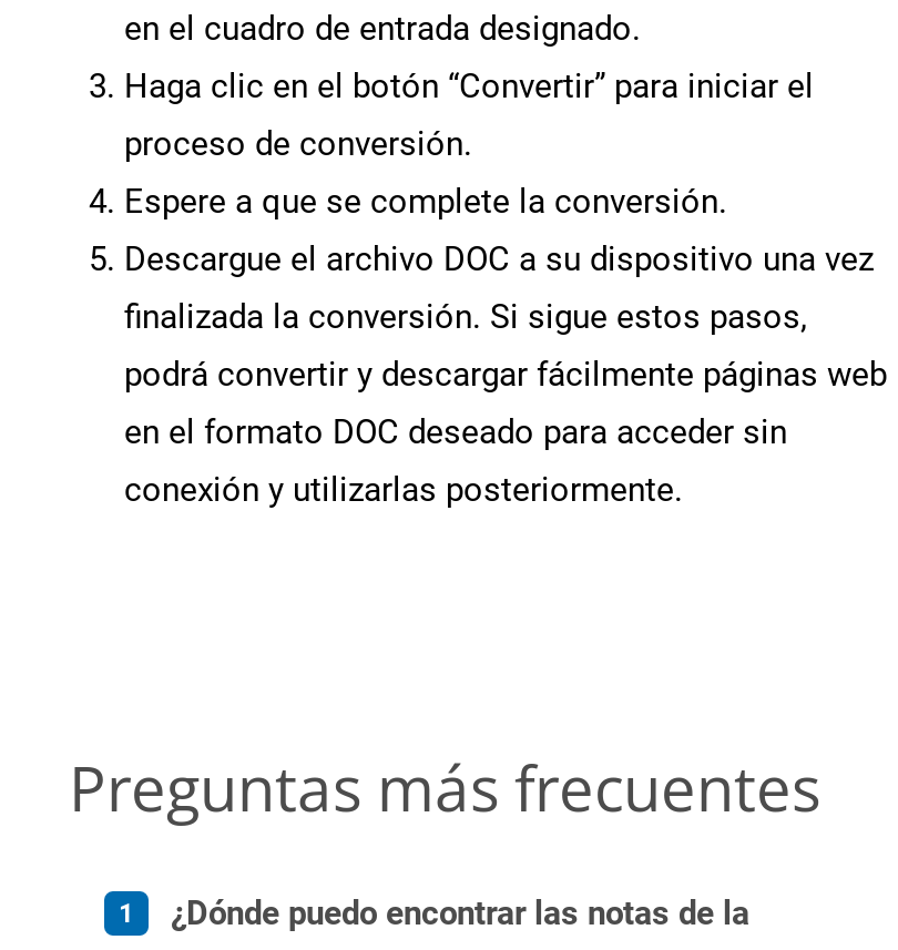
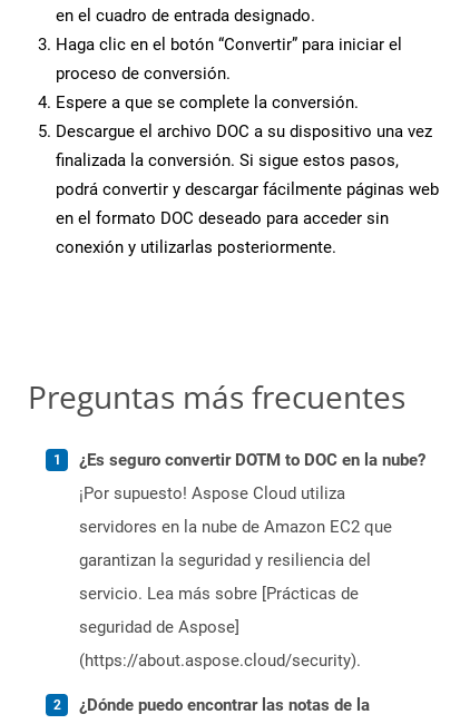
none -> [79,450,425,671] ¿Es seguro convertir DOTM to DOC en la nube? | ¡Por supuesto! Aspose Cloud utiliza | servidores en la nube de Amazon EC2 que | garantizan la seguridad y resiliencia del | servicio. Lea más sobre [Prácticas de | seguridad de Aspose] | (https://about.aspose.cloud/security).

